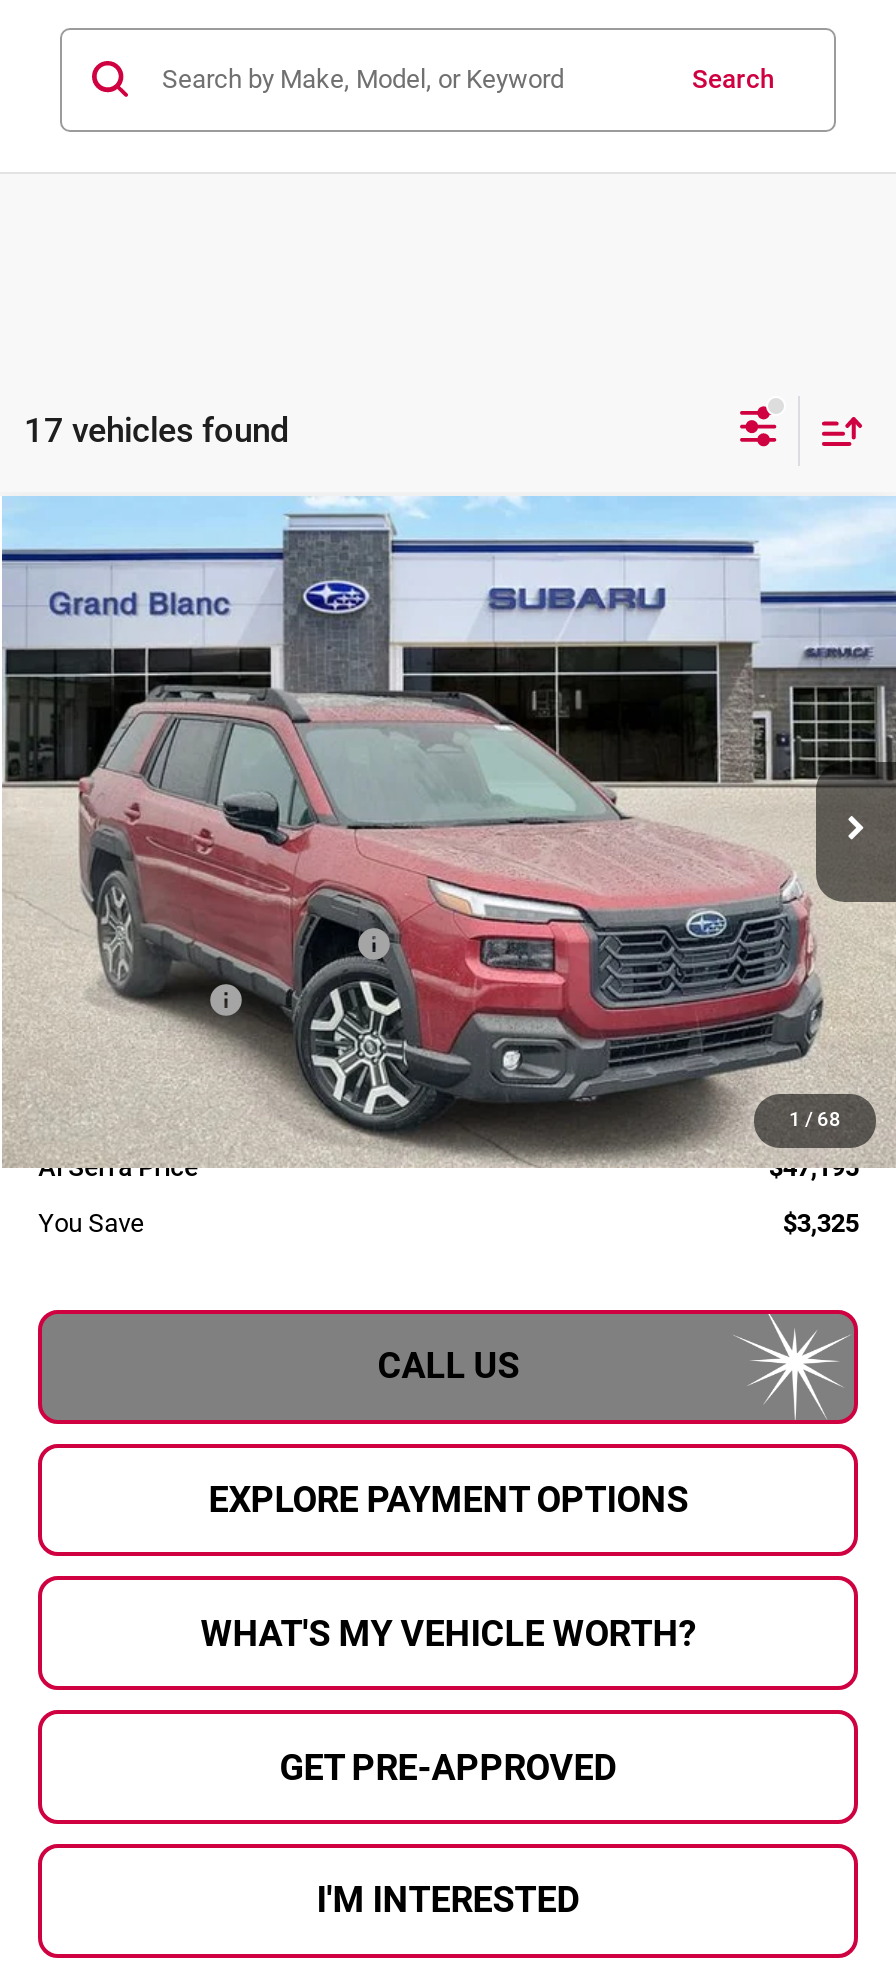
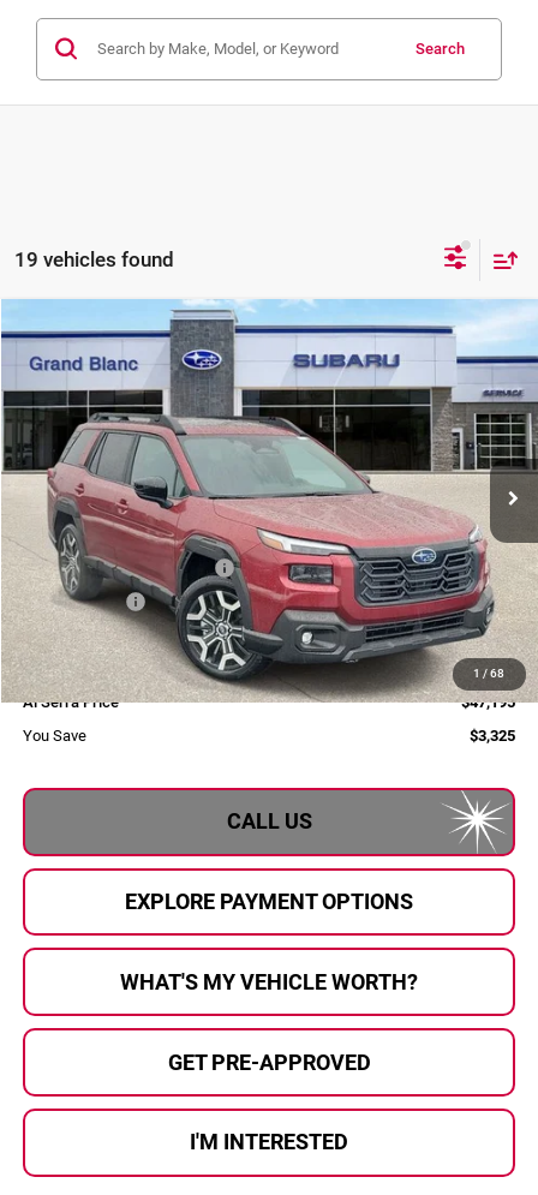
[24,409,290,449] 17 vehicles found -> [14,247,174,271] 19 vehicles found

